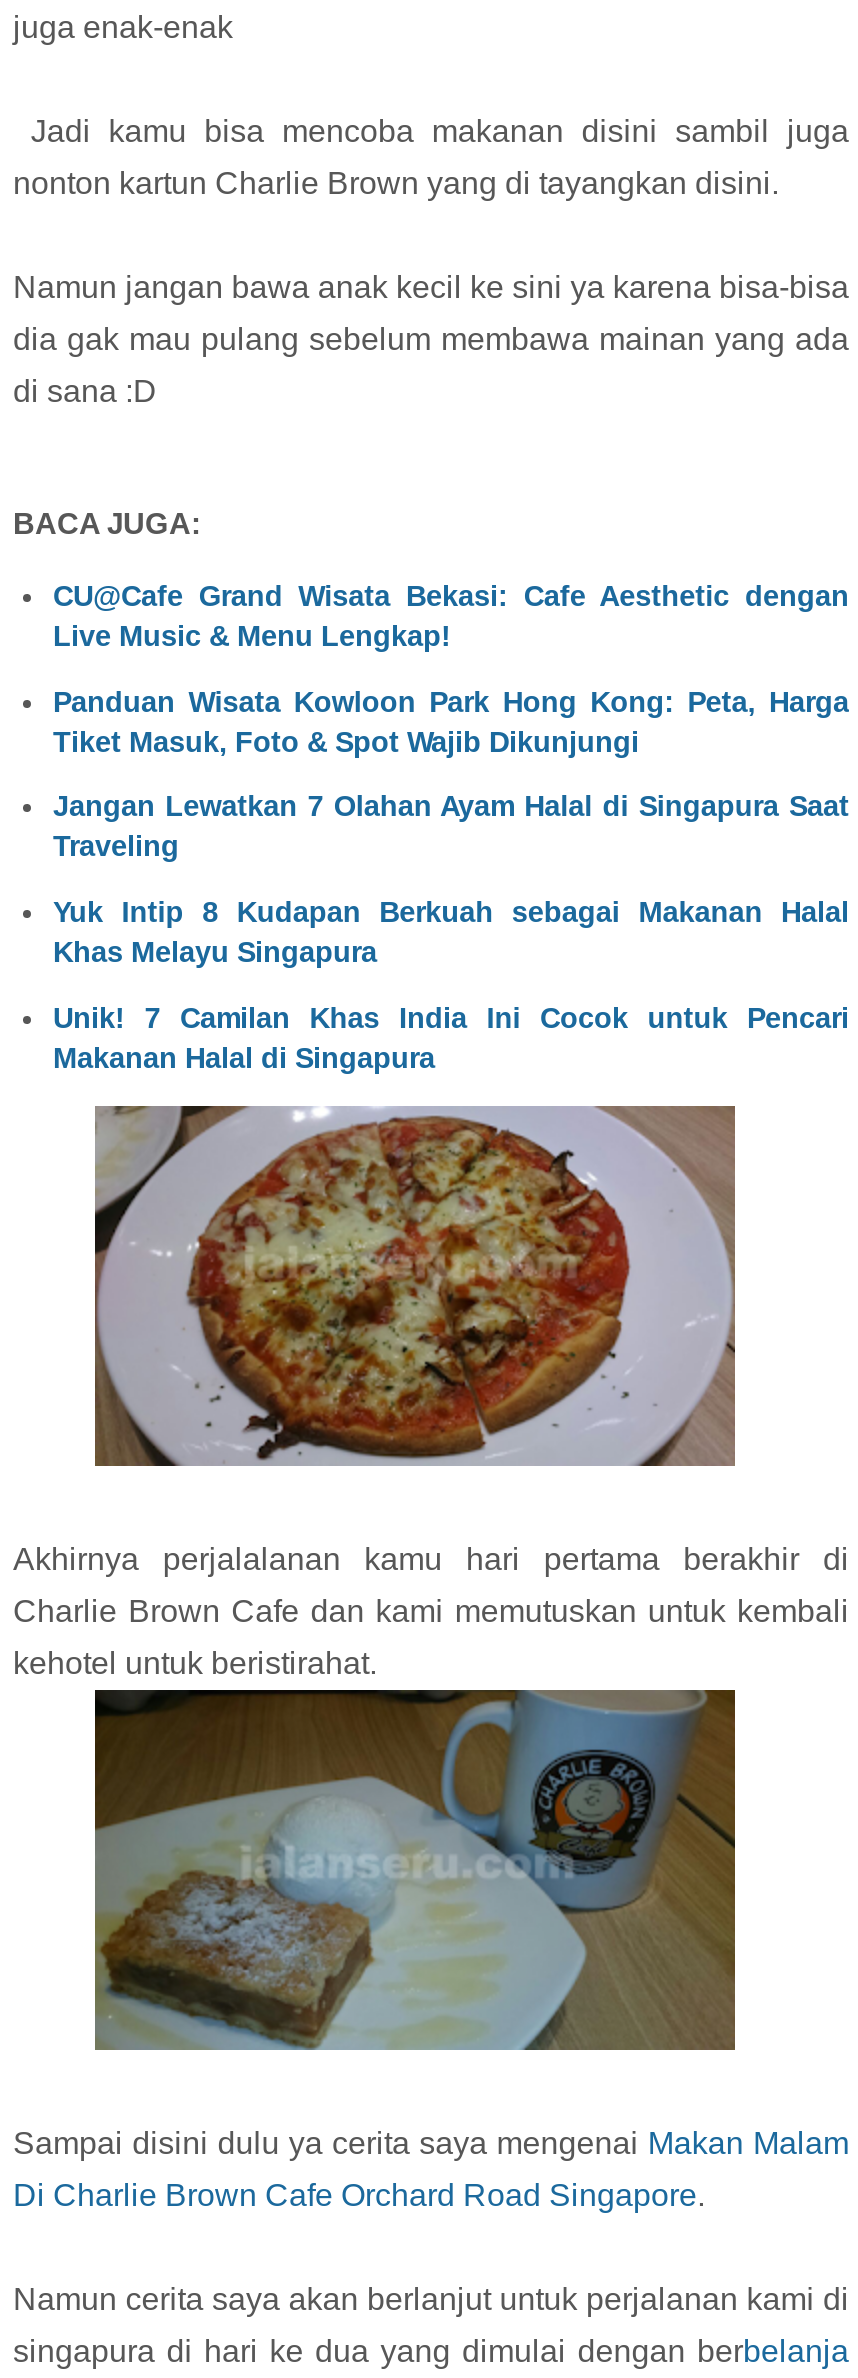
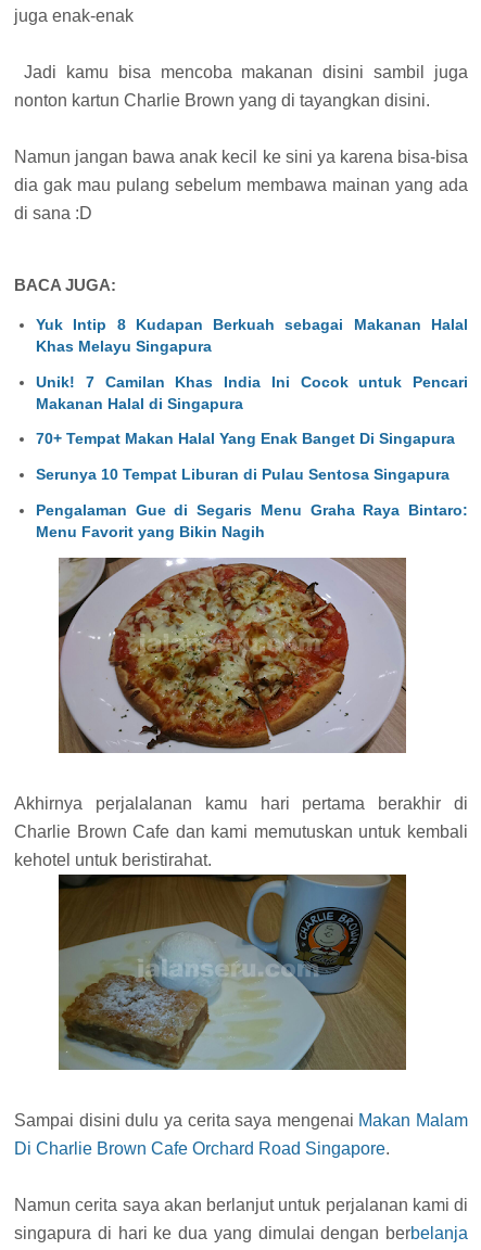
[53,580,849,863] CU@Cafe Grand Wisata Bekasi: Cafe Aesthetic dengan | Live Music & Menu Lengkap! | Panduan Wisata Kowloon Park Hong Kong: Peta, Harga | Tiket Masuk, Foto & Spot Wajib Dikunjungi | Jangan Lewatkan 7 Olahan Ayam Halal di Singapura Saat | Traveling -> none
moved [53,896,849,1074] -> [36,316,468,412]: Yuk Intip 8 Kudapan Berkuah sebagai Makanan Halal | Khas Melayu Singapura | Unik! 7 Camilan Khas India Ini Cocok untuk Pencari | Makanan Halal di Singapura
none -> [36,430,468,540] 70+ Tempat Makan Halal Yang Enak Banget Di Singapura | Serunya 10 Tempat Liburan di Pulau Sentosa Singapura | Pengalaman Gue di Segaris Menu Graha Raya Bintaro: | Menu Favorit yang Bikin Nagih

